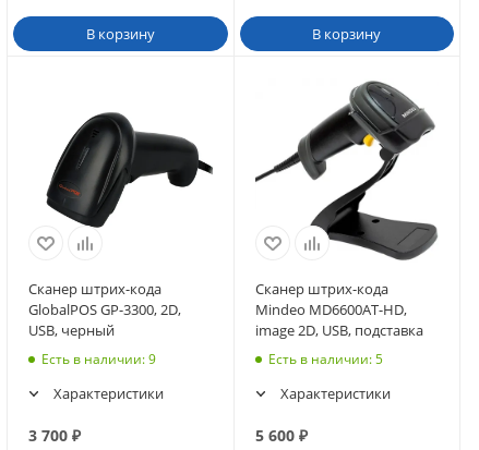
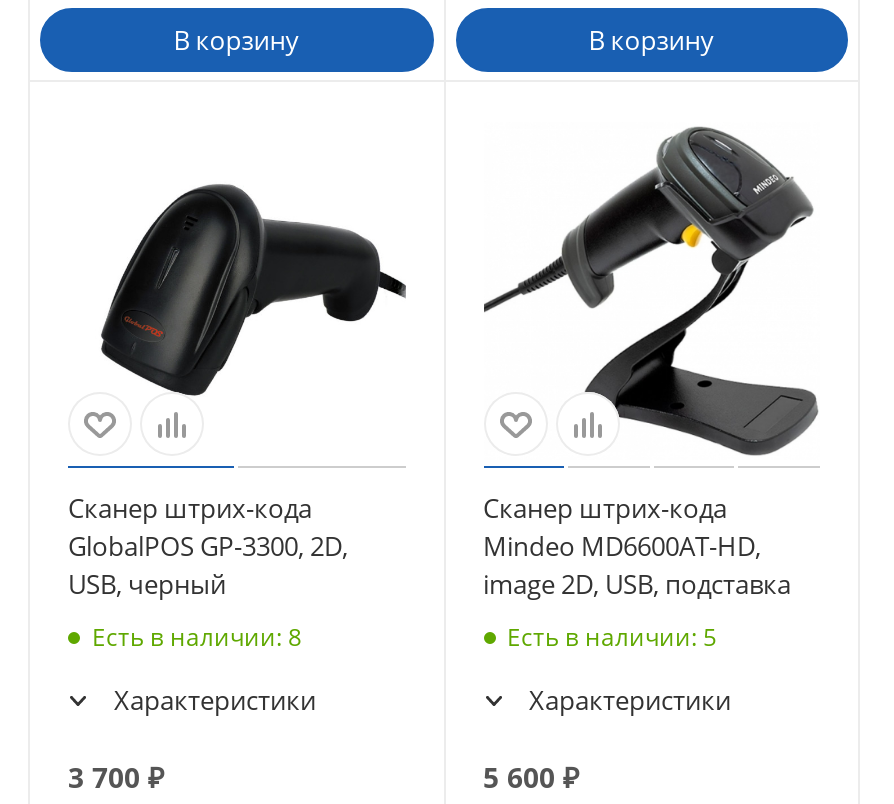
[41,350,156,368] Есть в наличии: 9 -> [92,620,302,654] Есть в наличии: 8

